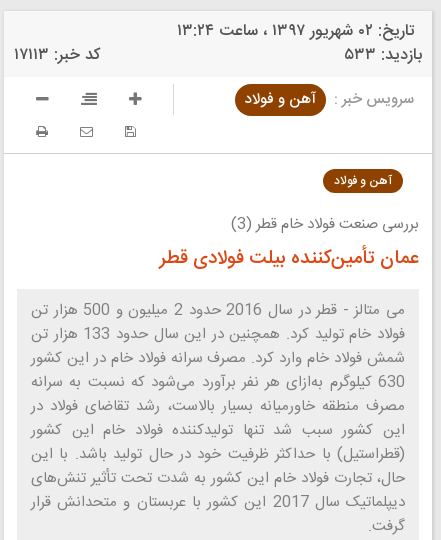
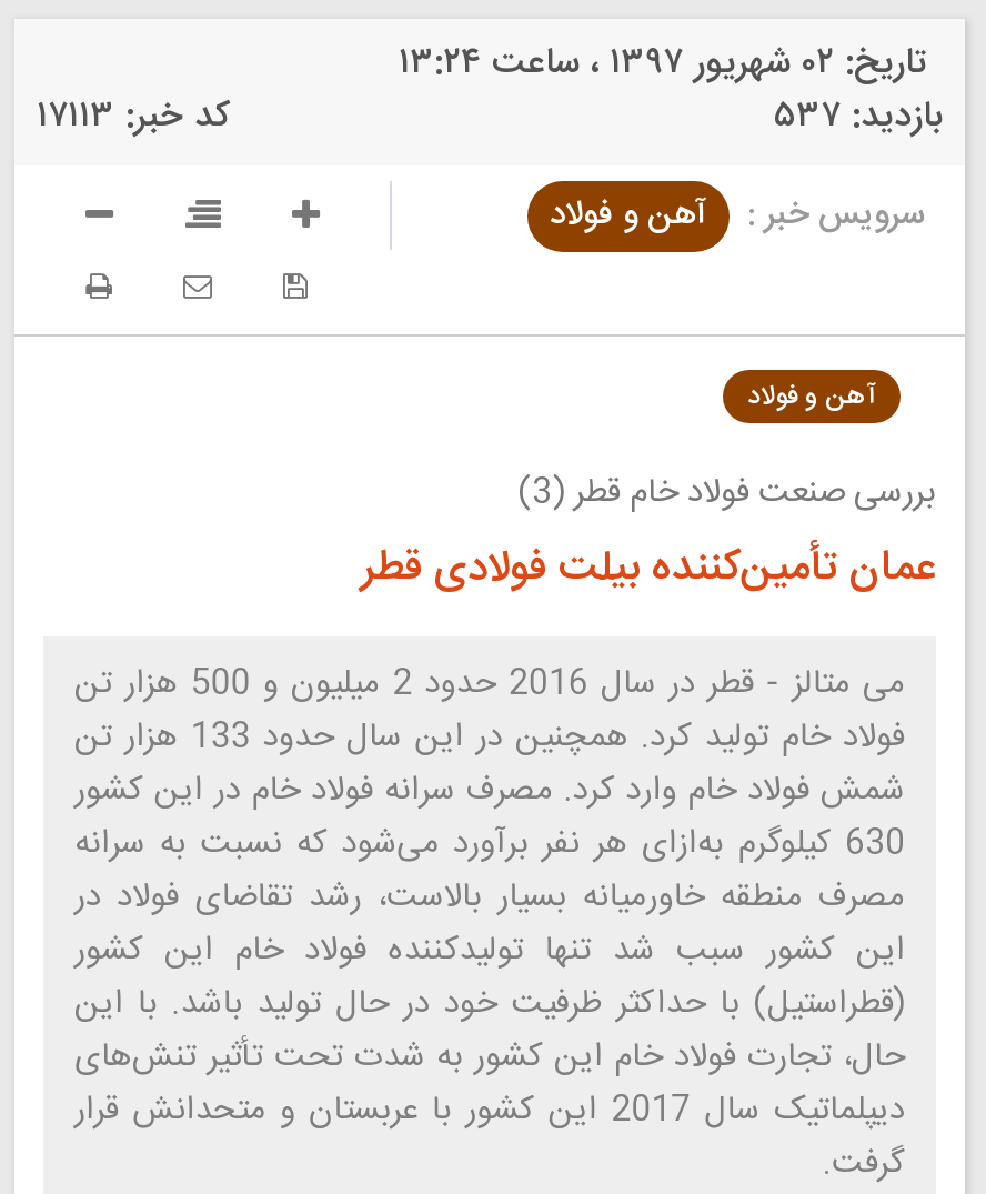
[344,42,422,69] بازدید: ۵۳۳ -> [774,88,943,148] بازدید: ۵۳۷

